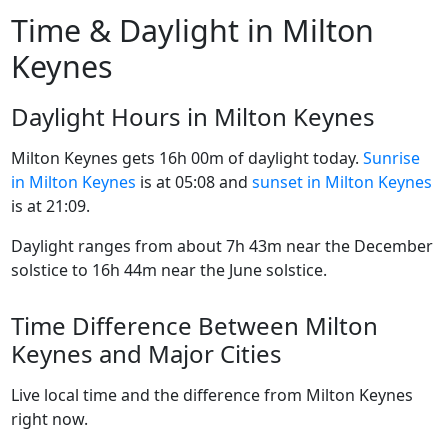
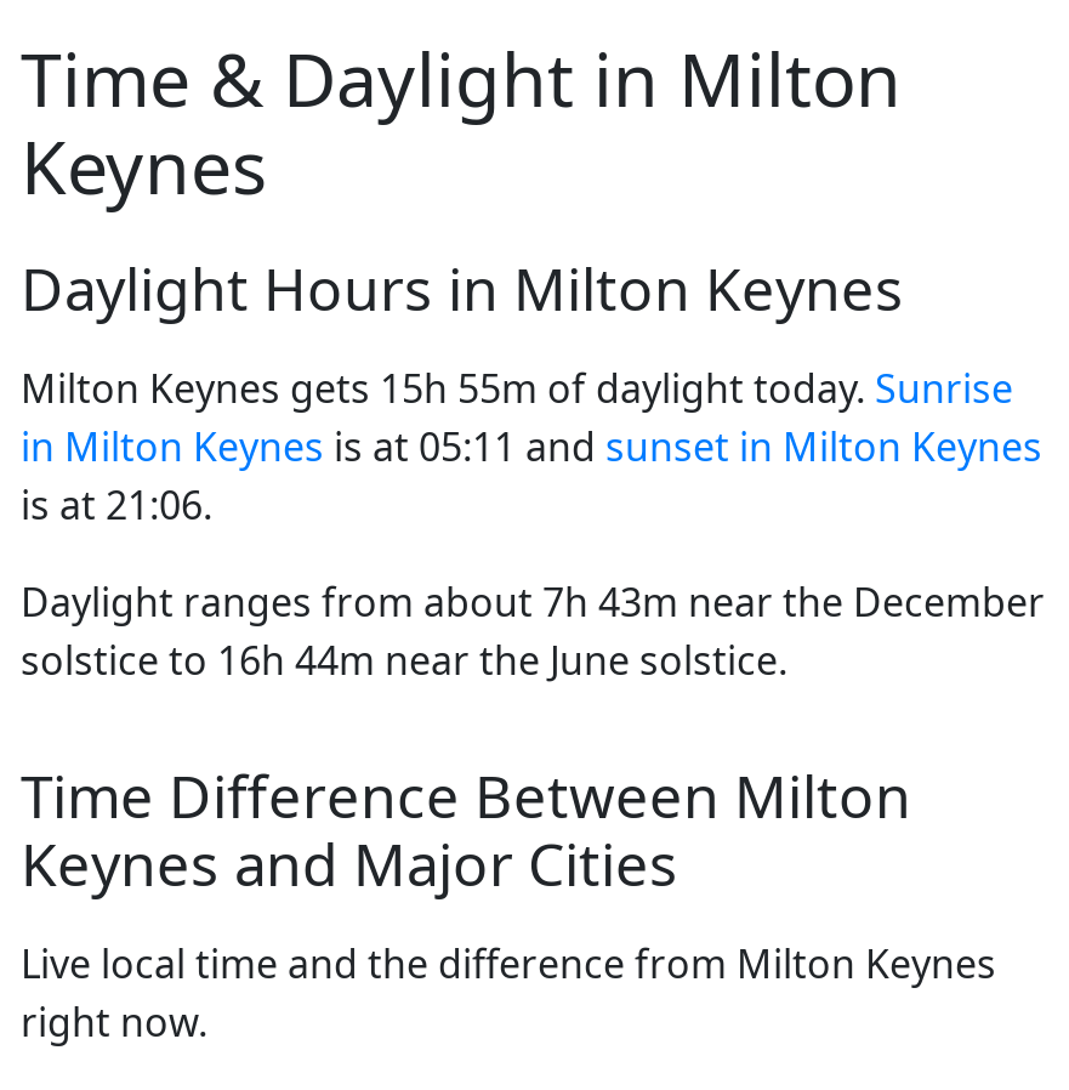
[11,147,420,169] Milton Keynes gets 16h 00m of daylight today. Sunrise -> [21,361,1013,414] Milton Keynes gets 15h 55m of daylight today. Sunrise
[11,171,432,193] in Milton Keynes is at 05:08 and sunset in Milton Keynes -> [21,419,1042,472] in Milton Keynes is at 05:11 and sunset in Milton Keynes
[11,195,90,217] is at 21:09. -> [21,477,212,531] is at 21:06.

